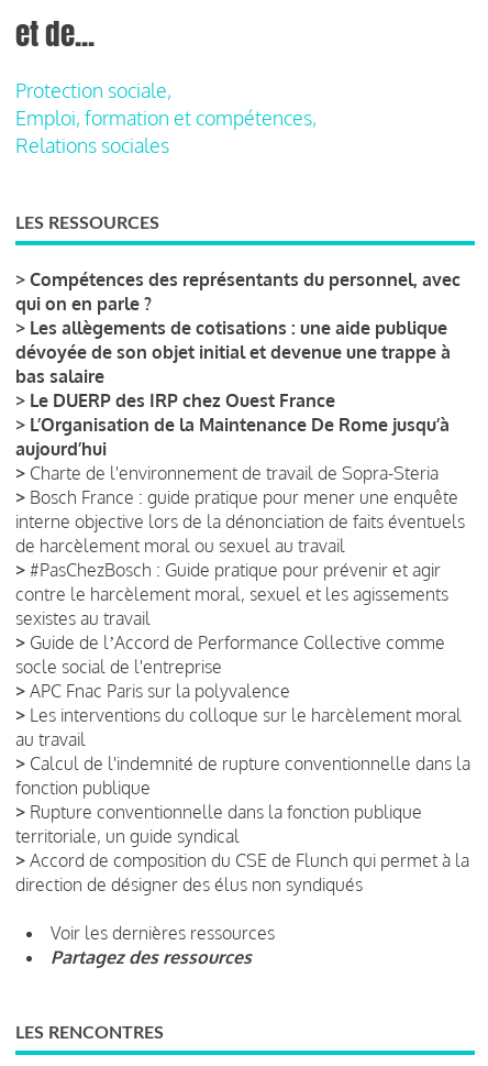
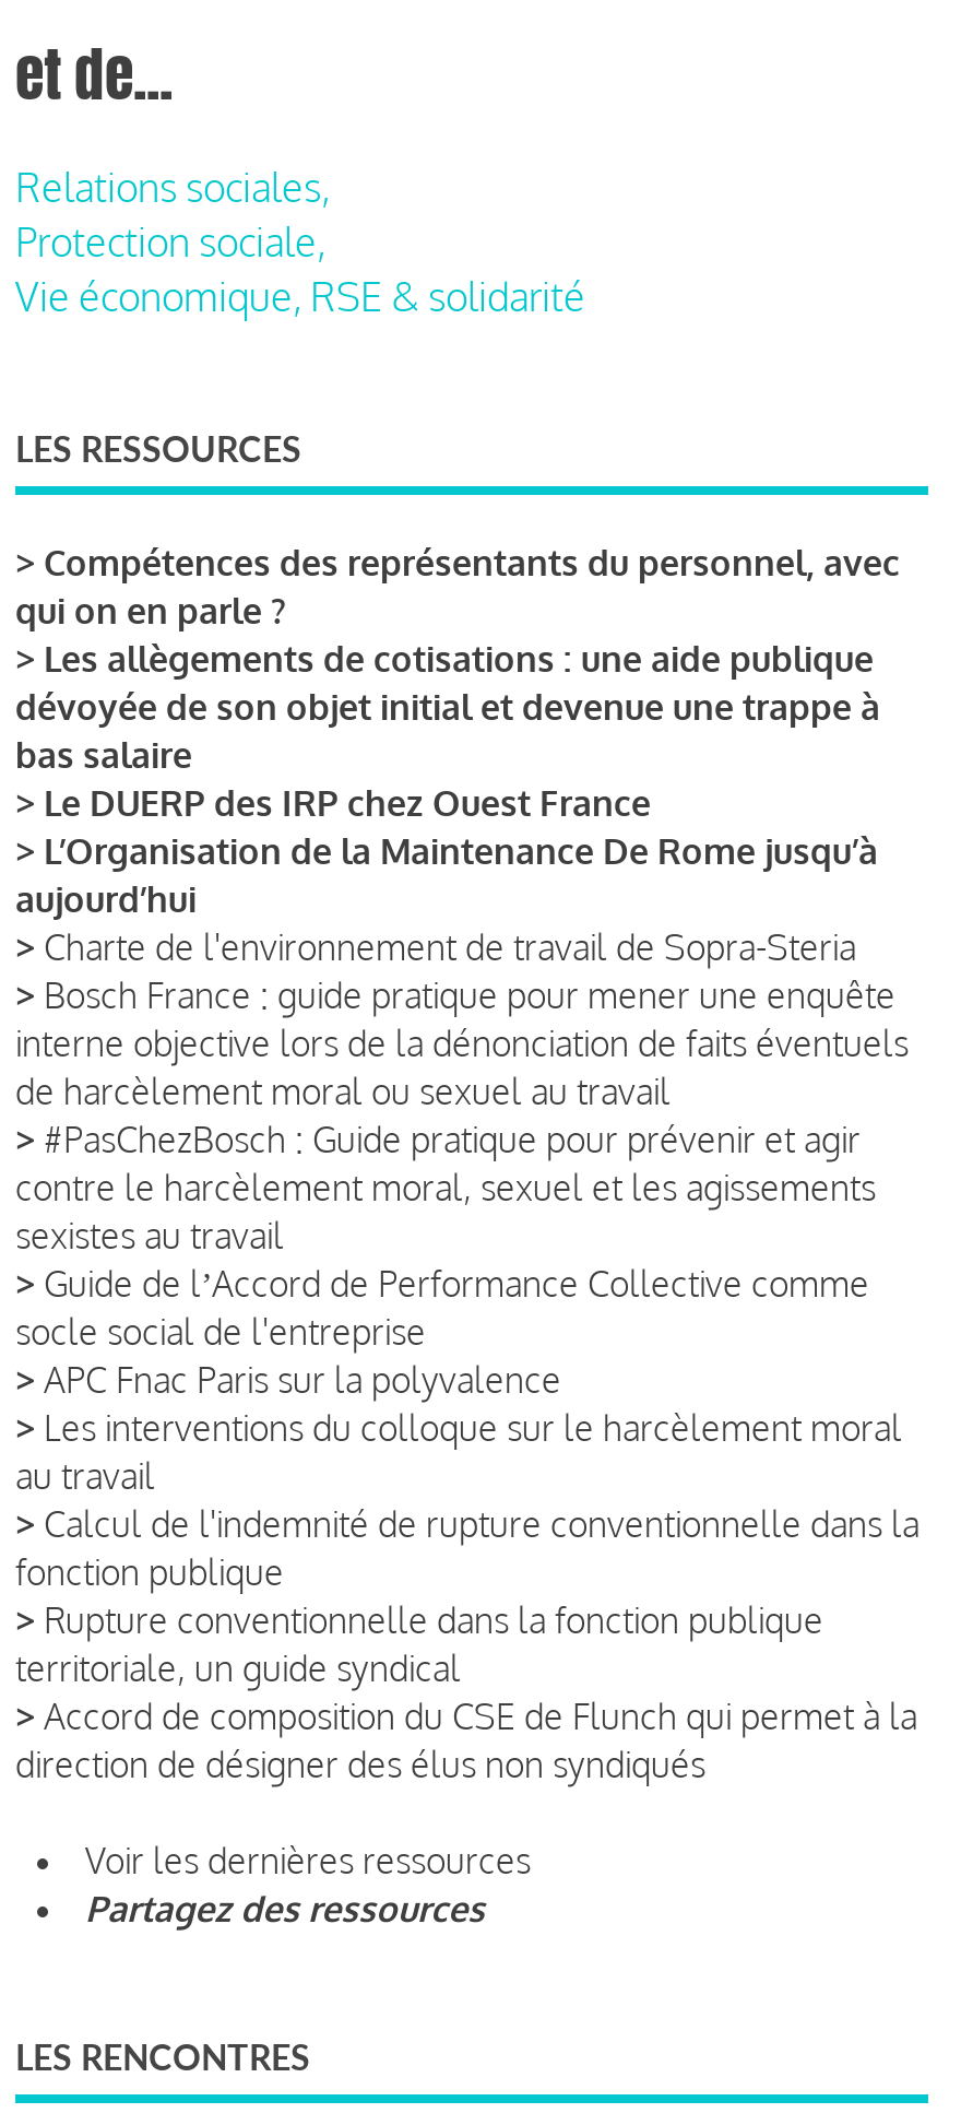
none -> [15,162,330,210] Relations sociales,
moved [15,78,171,102] -> [15,217,325,265]: Protection sociale,
[15,105,317,157] Emploi, formation et compétences, | Relations sociales -> [15,272,585,320] Vie économique, RSE & solidarité

